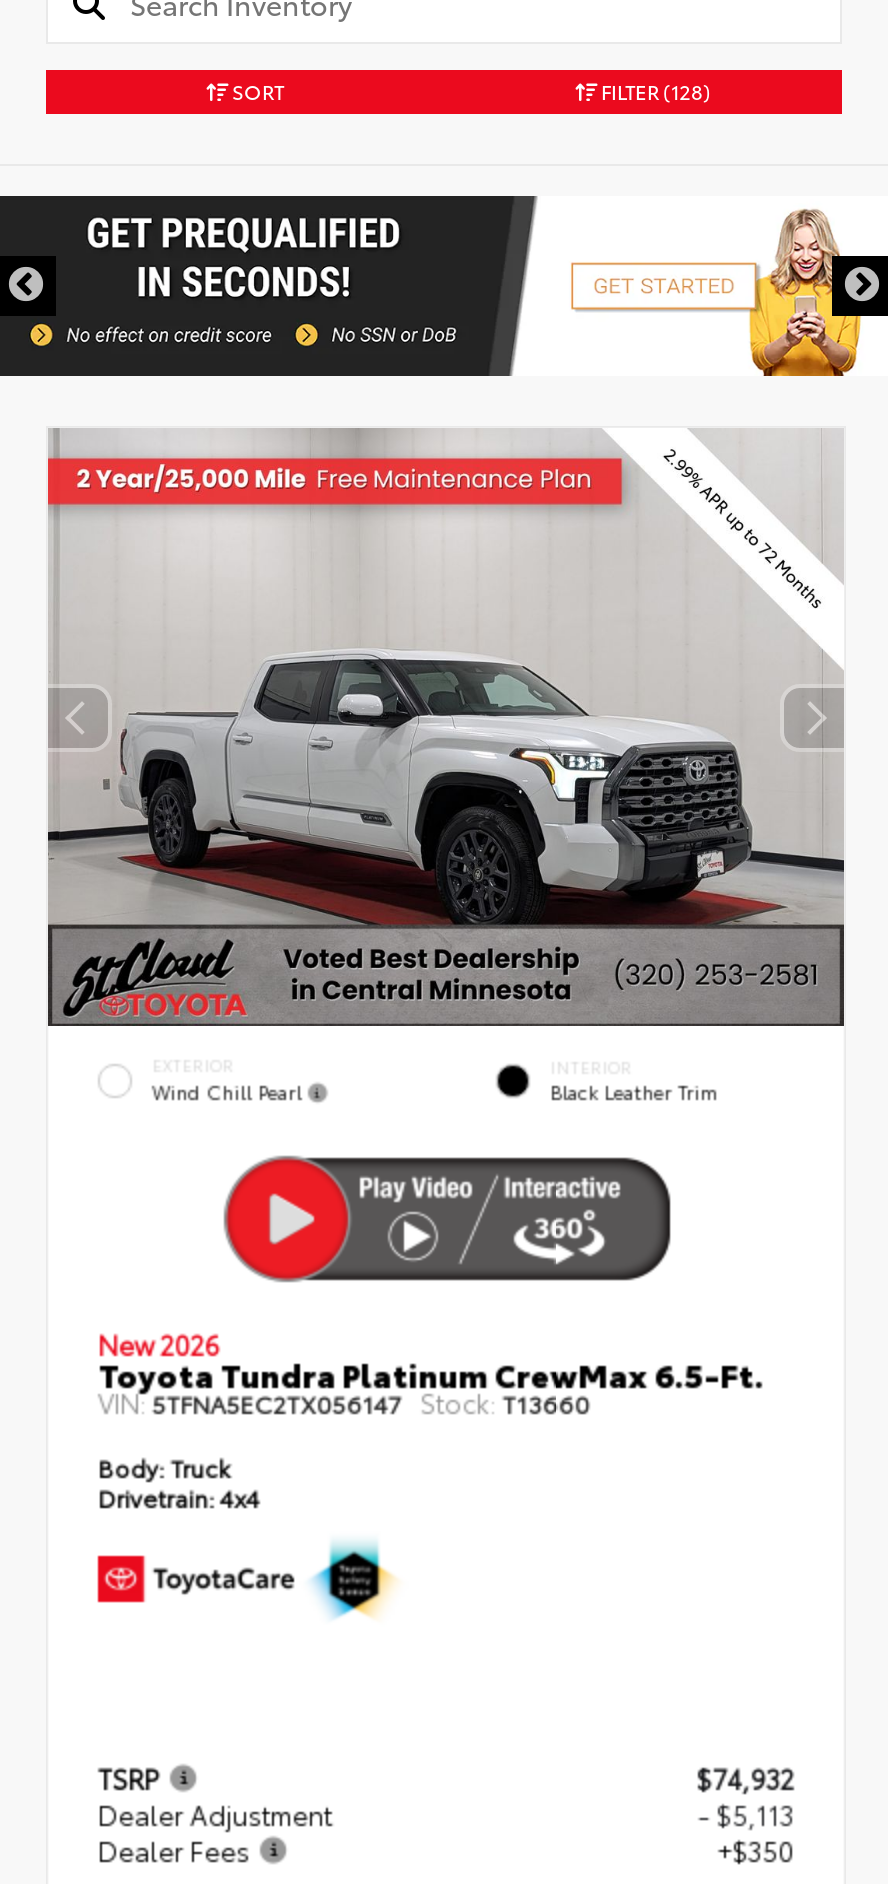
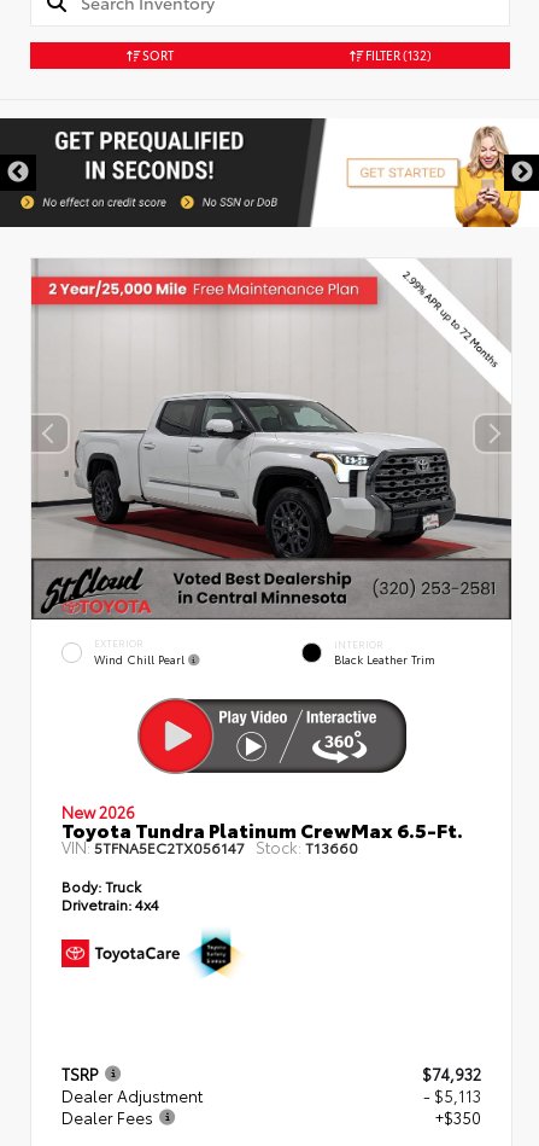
[597,76,711,106] FILTER (128) -> [362,46,431,64] FILTER (132)

